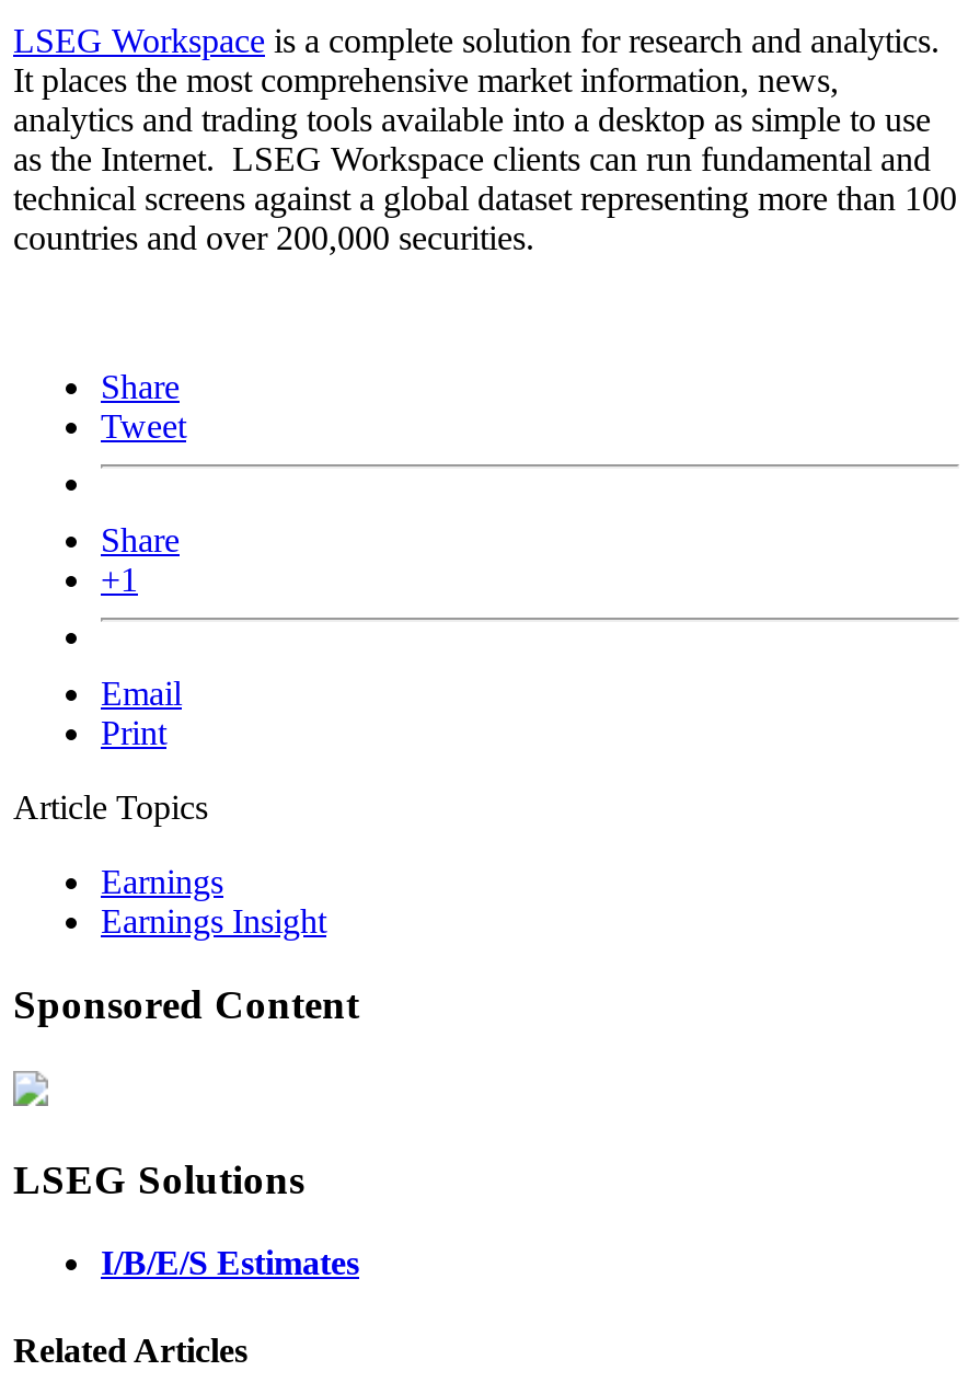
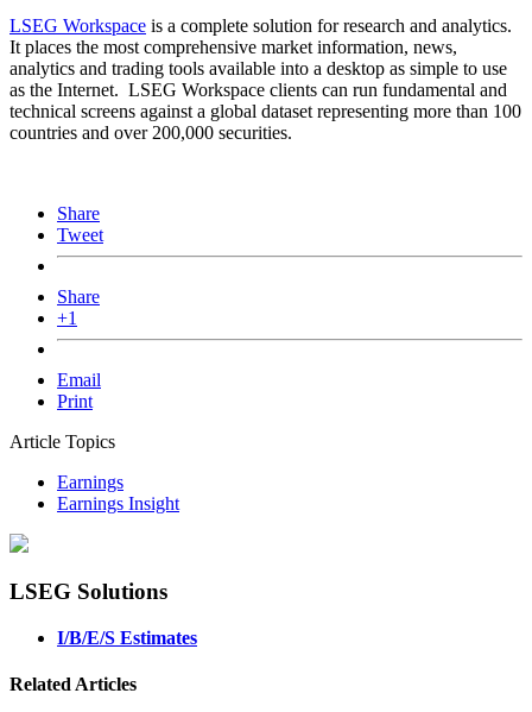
[13,982,359,1028] Sponsored Content -> none

